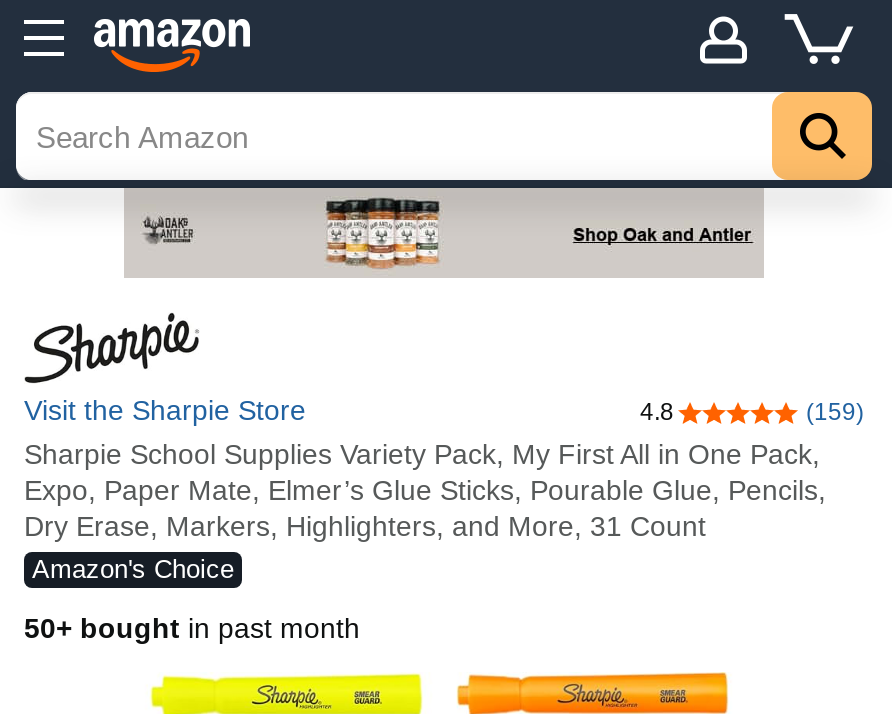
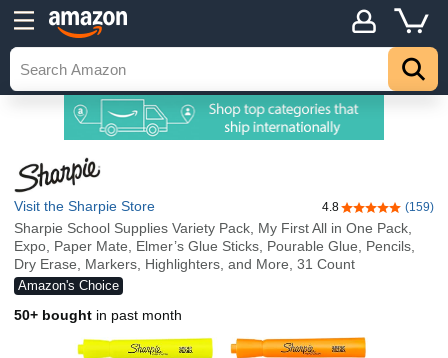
[126,186,762,276] [image] -> [64,94,384,140] [image]

